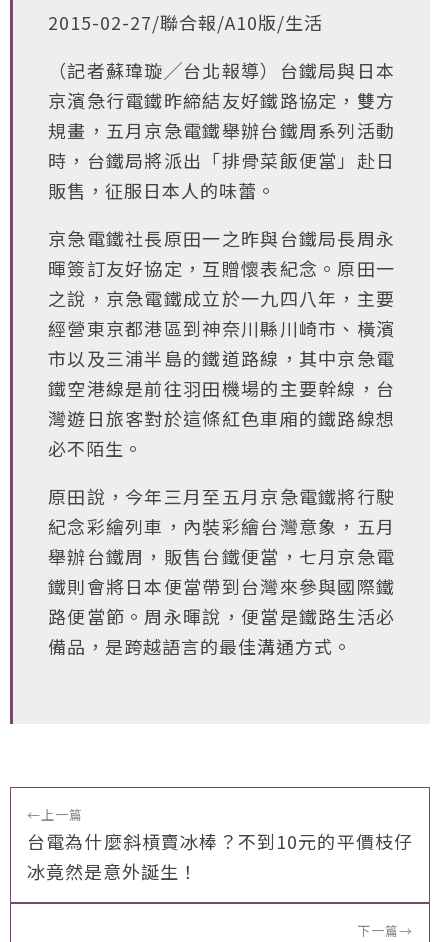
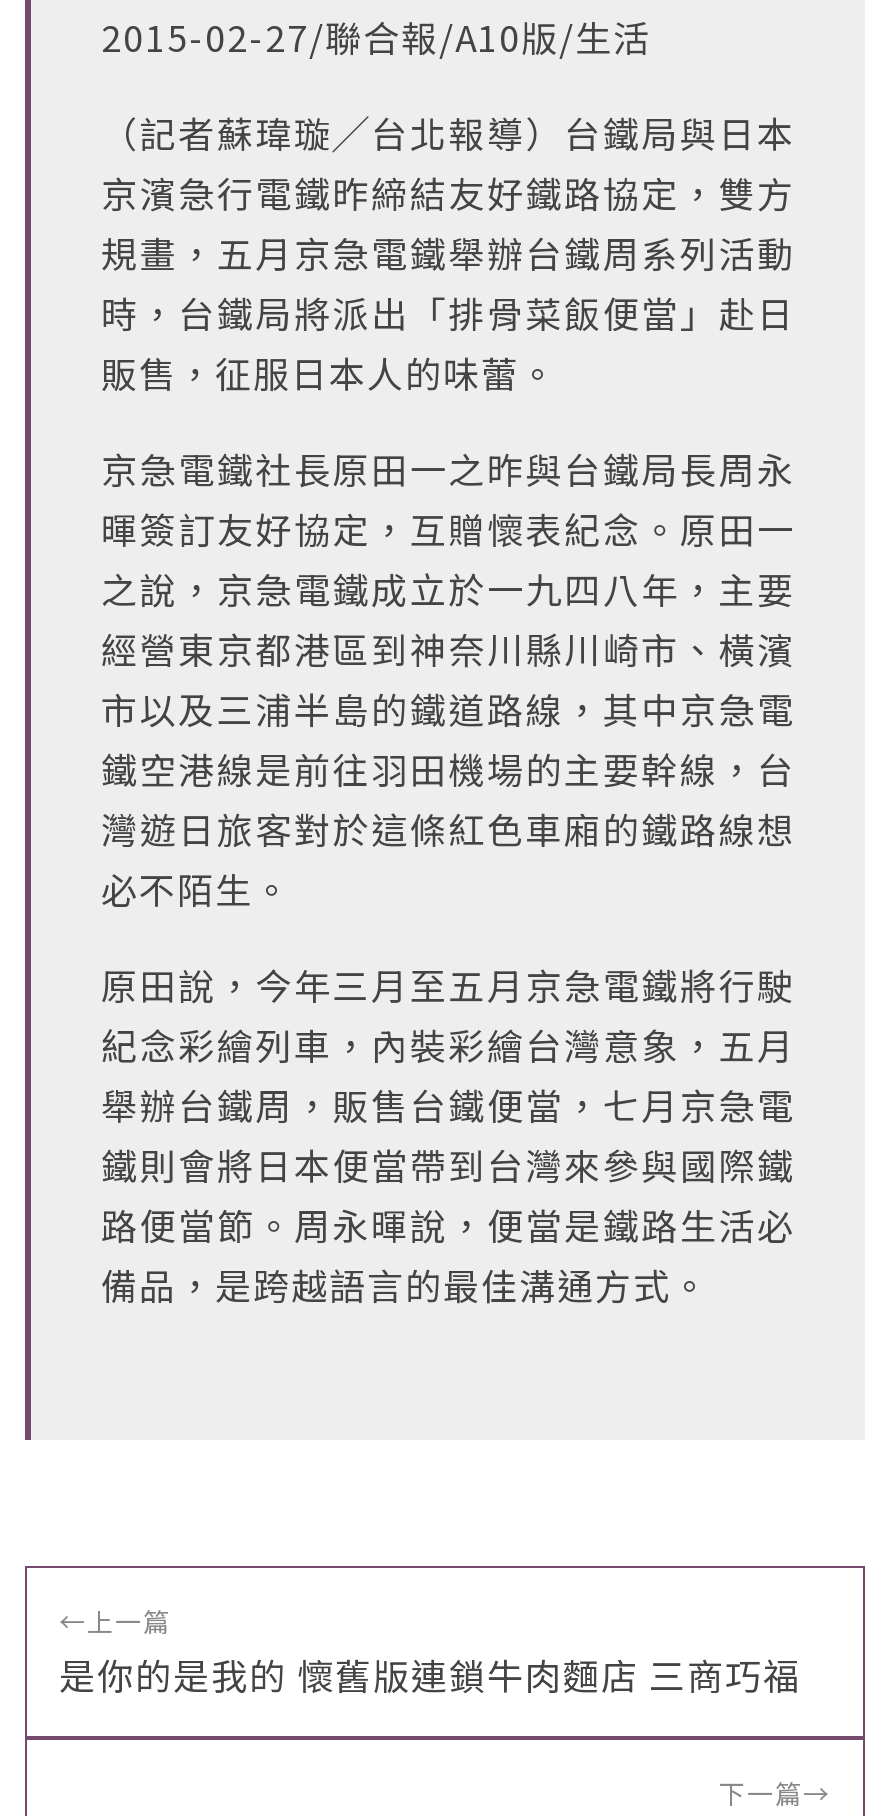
[27,828,413,884] 台電為什麼斜槓賣冰棒？不到10元的平價枝仔 | 冰竟然是意外誕生！ -> [59,1648,801,1700] 是你的是我的 懷舊版連鎖牛肉麵店 三商巧福

